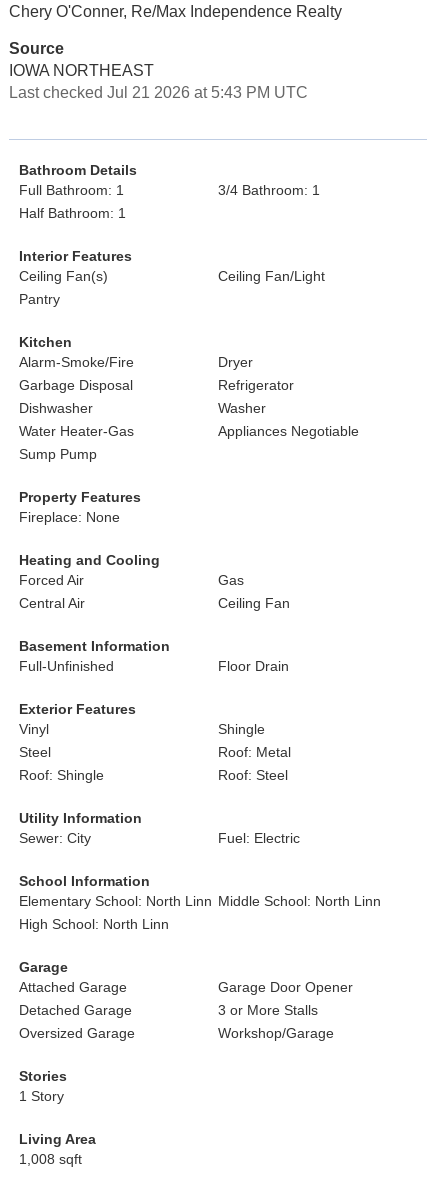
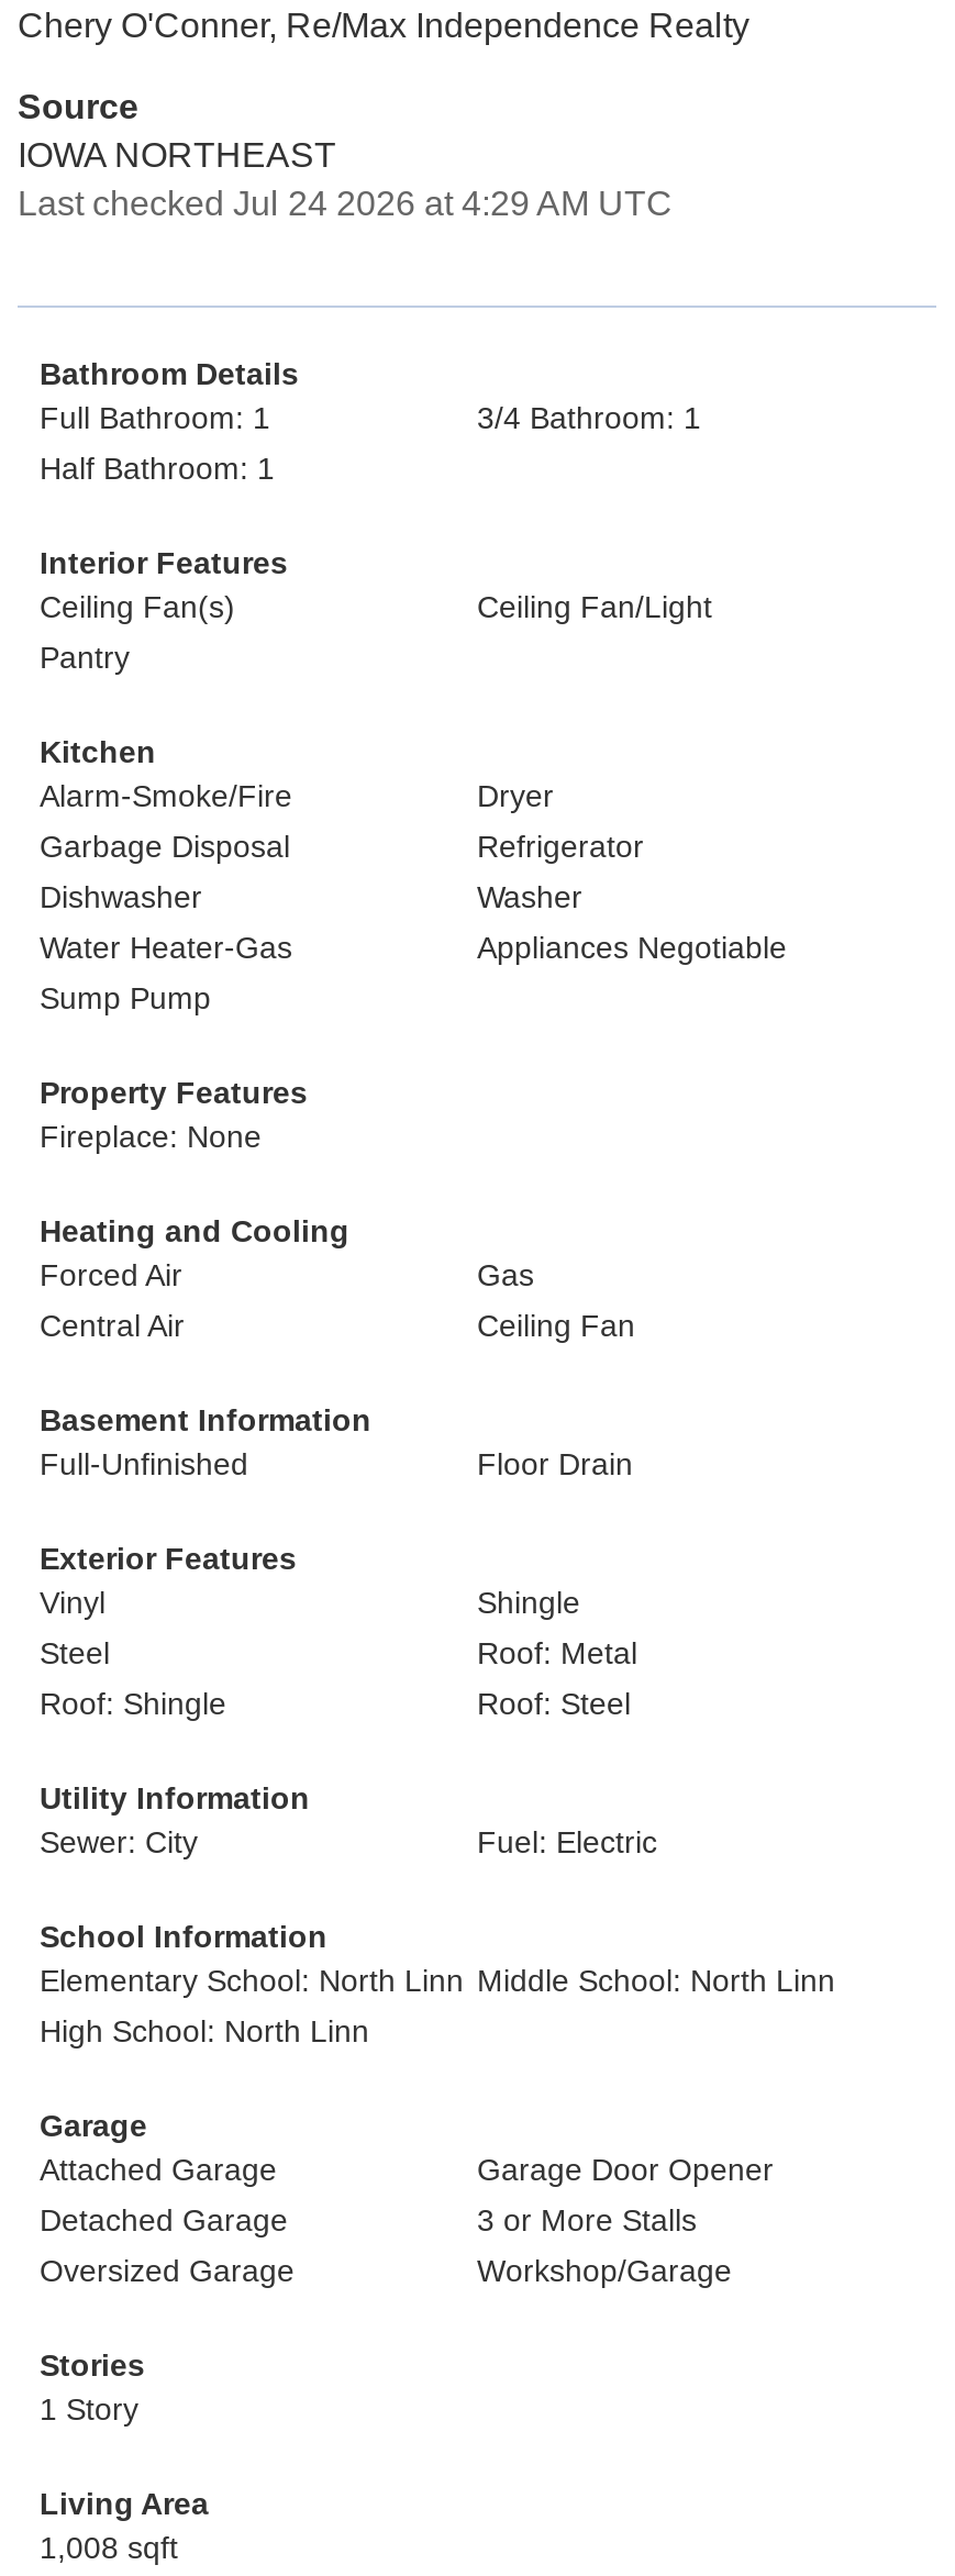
[9,84,308,101] Last checked Jul 21 2026 at 5:43 PM UTC -> [18,185,673,222] Last checked Jul 24 2026 at 4:29 AM UTC

